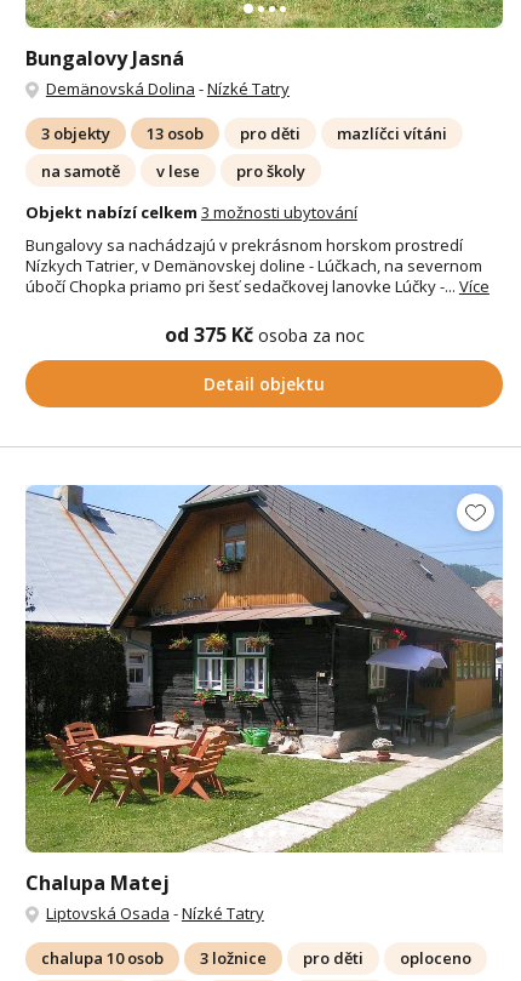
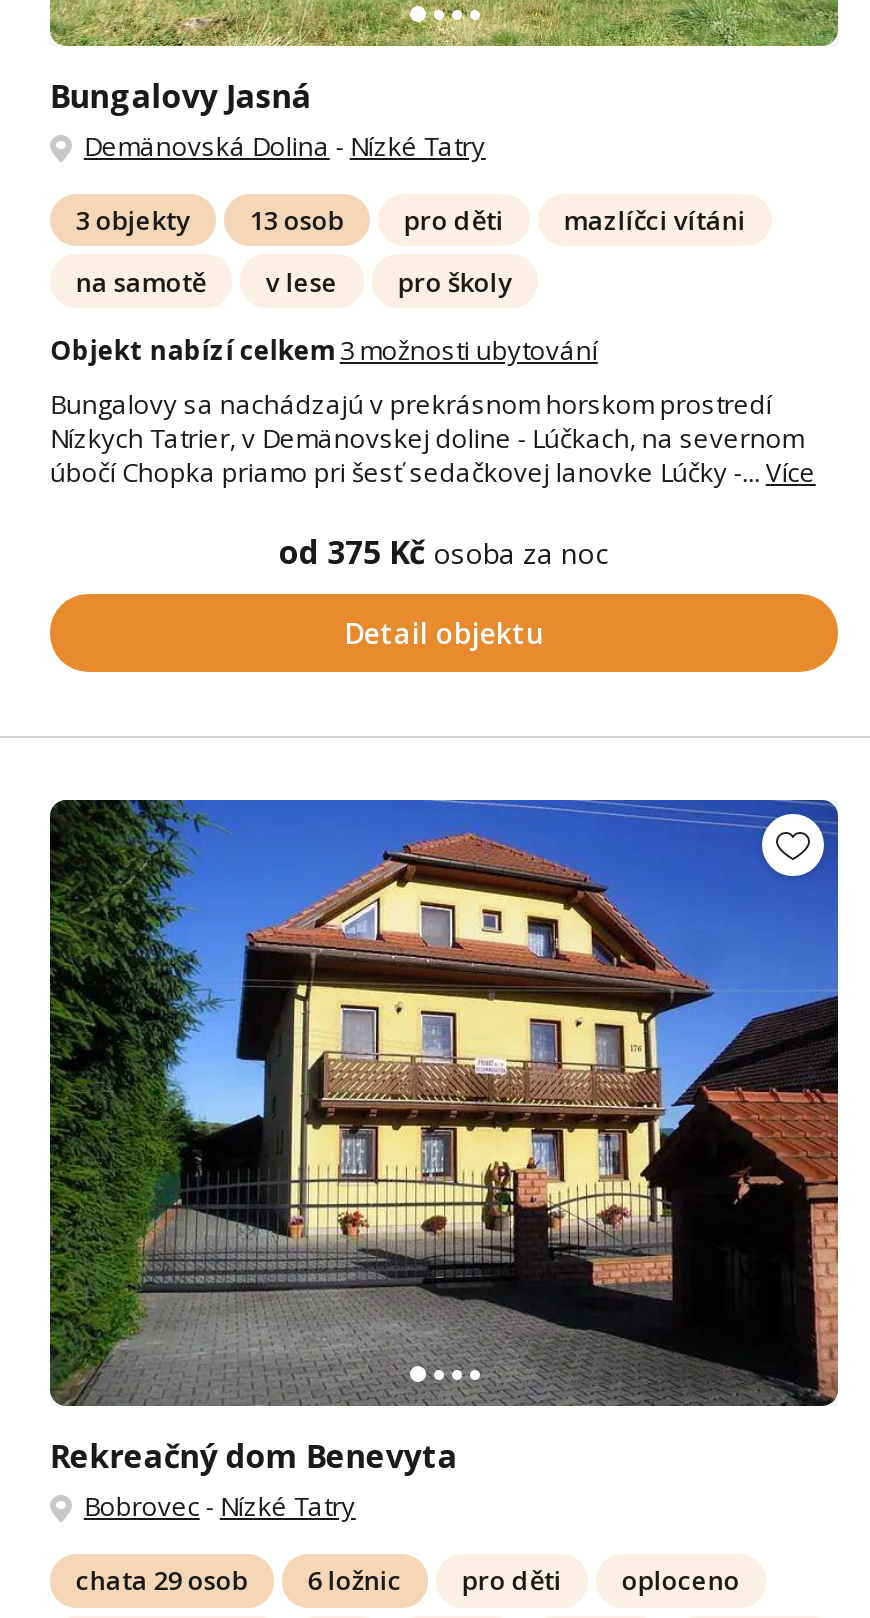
[24,484,504,924] [image] | Chalupa Matej | Liptovská Osada - Nízké Tatry -> [48,798,840,1525] [image] | Rekreačný dom Benevyta | Bobrovec - Nízké Tatry
[41,948,266,969] chalupa 10 osob | 3 ložnice -> [76,1563,402,1599] chata 29 osob | 6 ložnic

